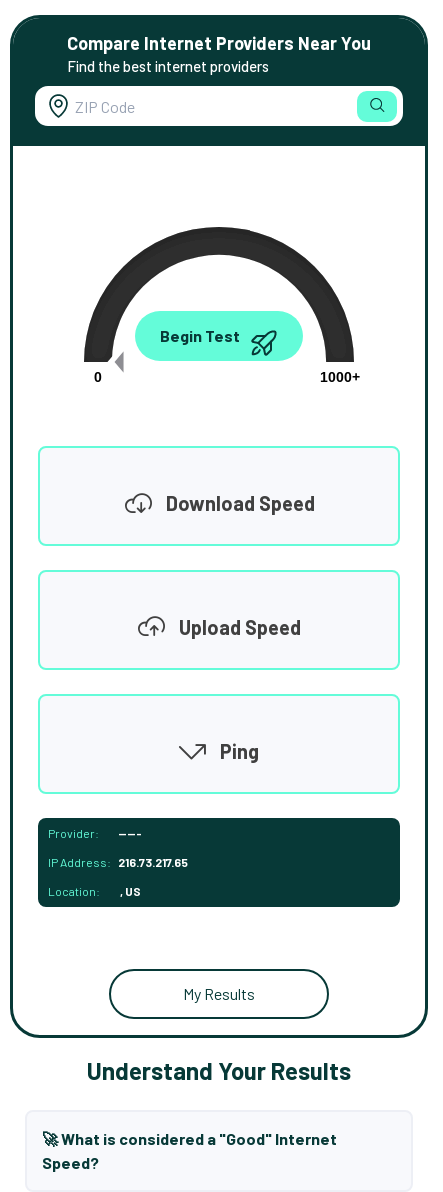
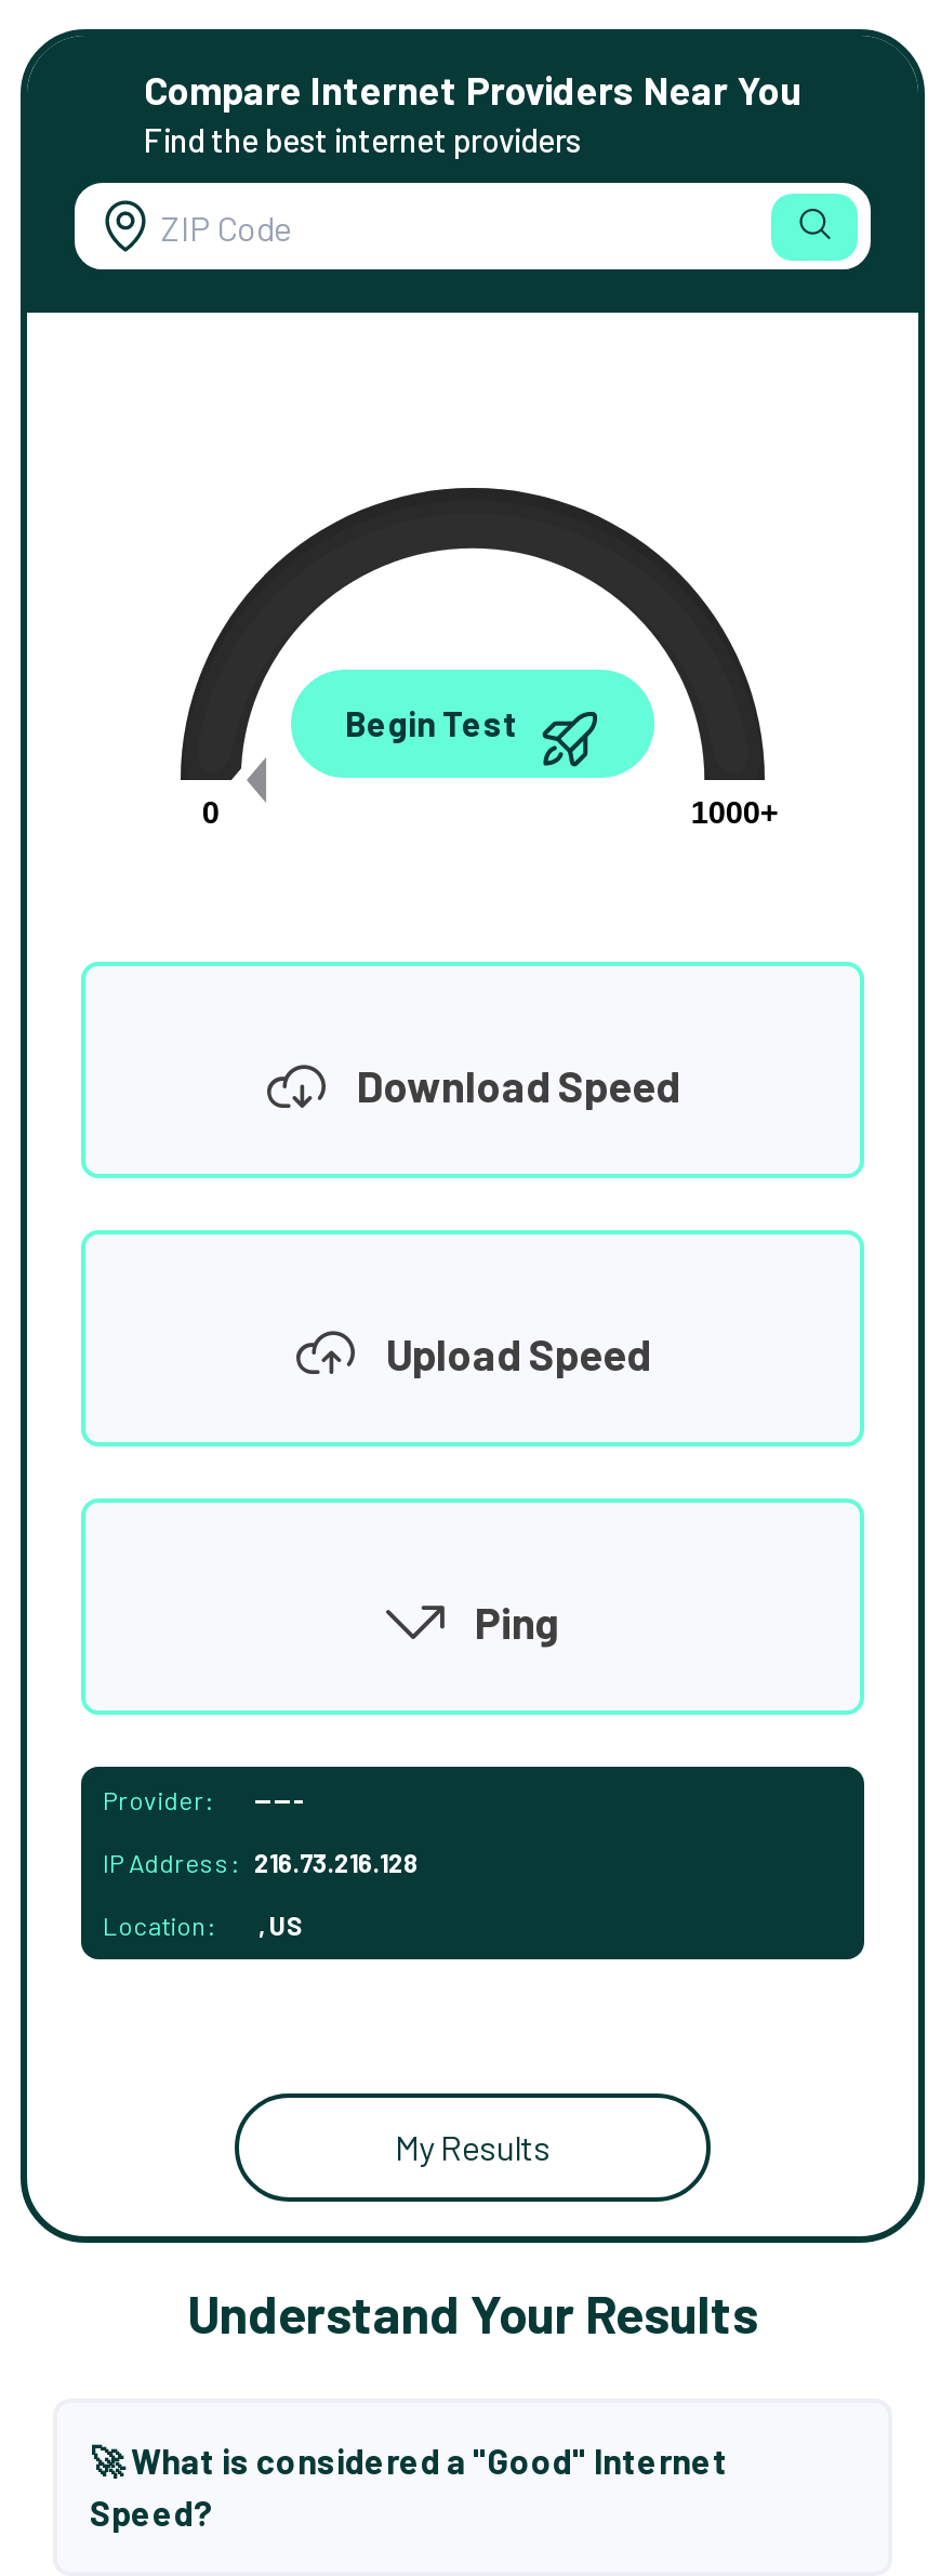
[48,855,188,869] IP Address: 216.73.217.65 -> [103,1847,419,1877] IP Address: 216.73.216.128

